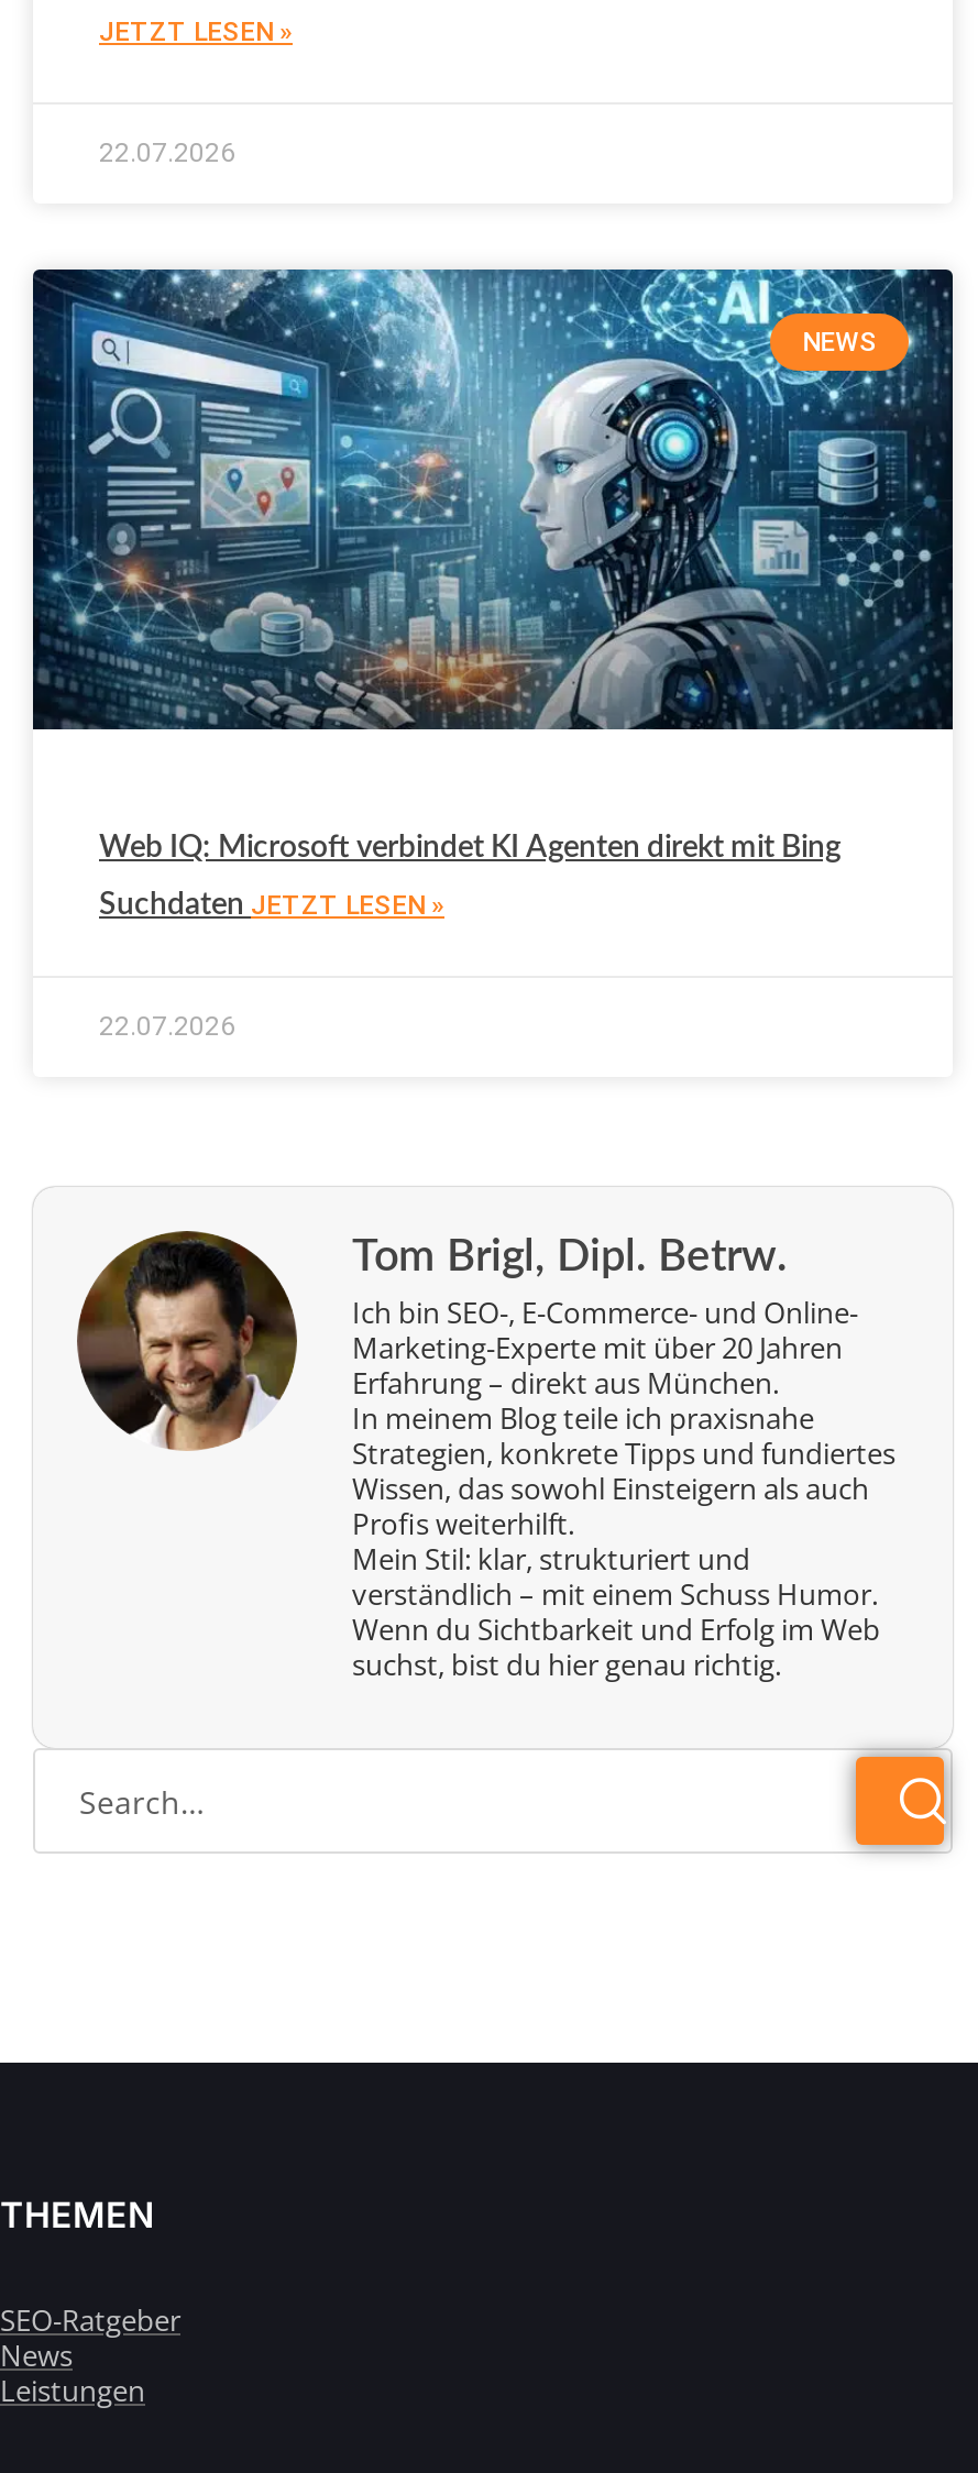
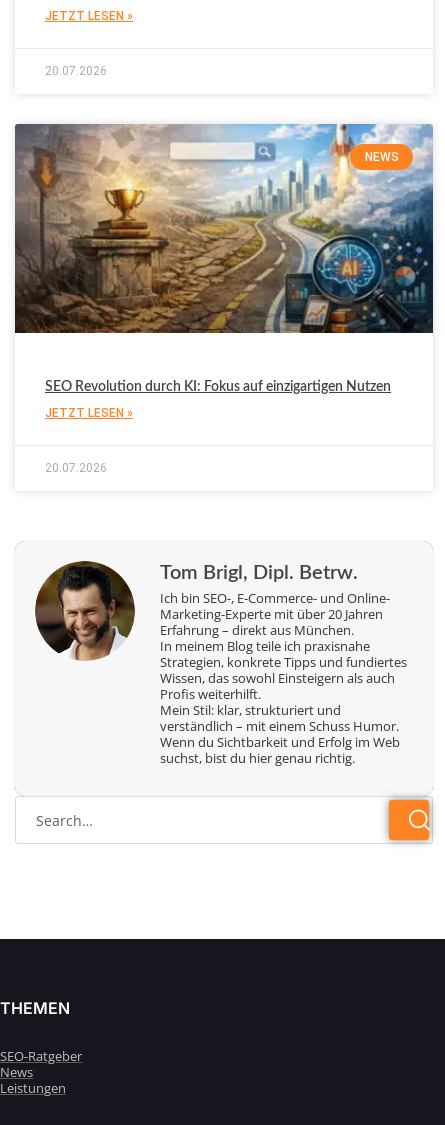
[99,137,235,168] 22.07.2026 -> [45,64,107,78] 20.07.2026
[31,267,955,732] [image] -> [14,124,434,334] [image]
[99,833,840,863] Web IQ: Microsoft verbindet KI Agenten direkt mit Bing -> [45,380,391,394] SEO Revolution durch KI: Fokus auf einzigartigen Nutzen
[99,890,444,921] Suchdaten JETZT LESEN » -> [45,406,133,420] JETZT LESEN »
[99,1011,235,1042] 22.07.2026 -> [45,461,107,475] 20.07.2026

